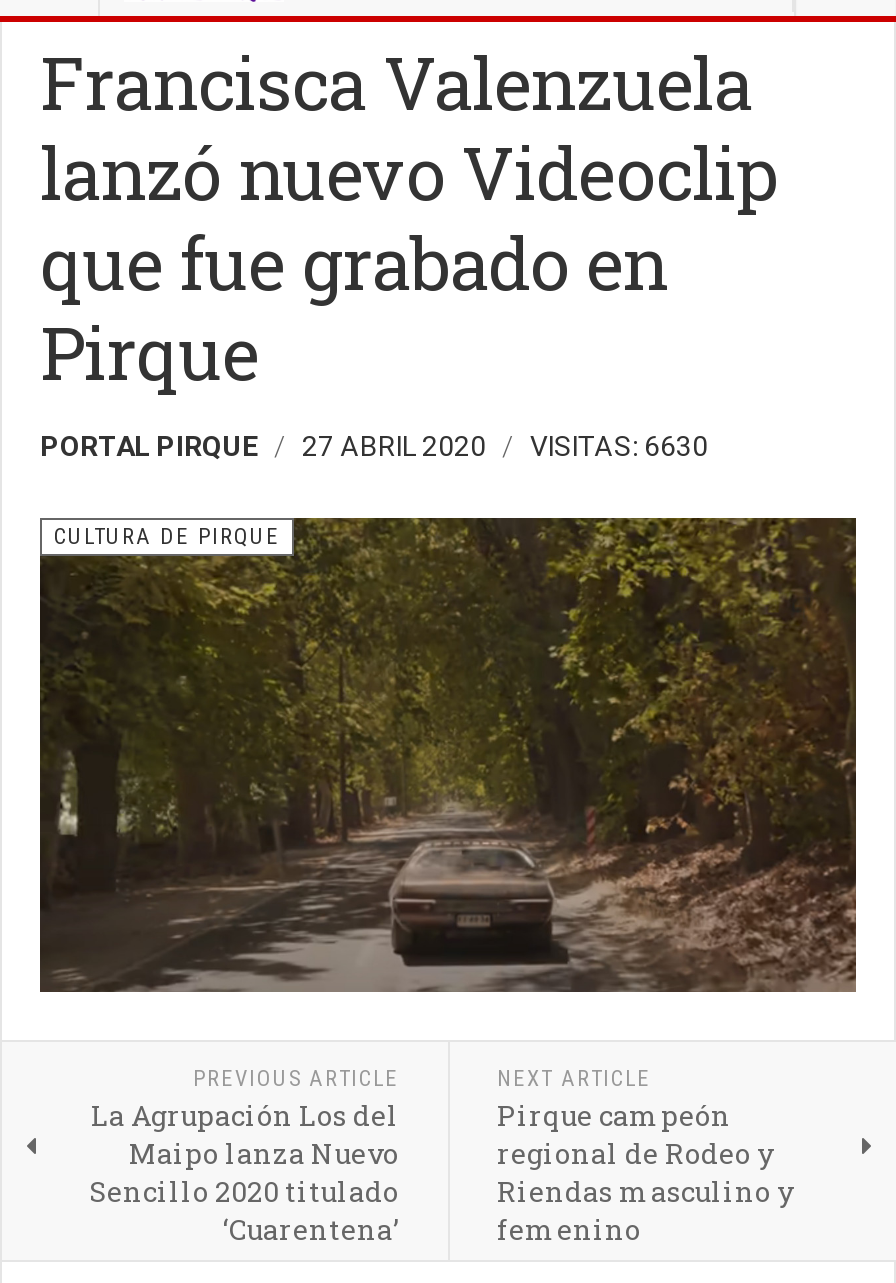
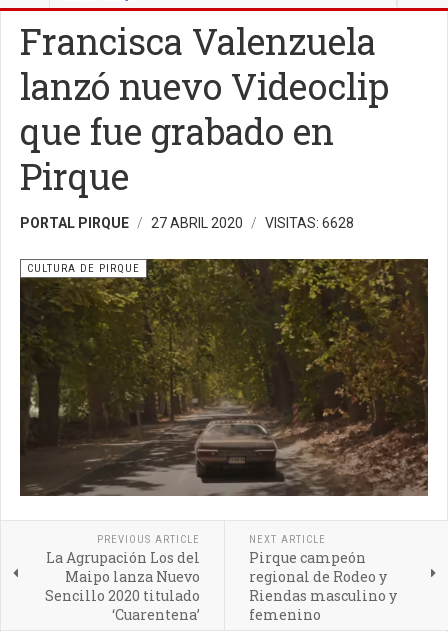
[40,430,708,462] PORTAL PIRQUE 27 ABRIL 2020 VISITAS: 6630 -> [20,215,354,231] PORTAL PIRQUE 27 ABRIL 2020 VISITAS: 6628

